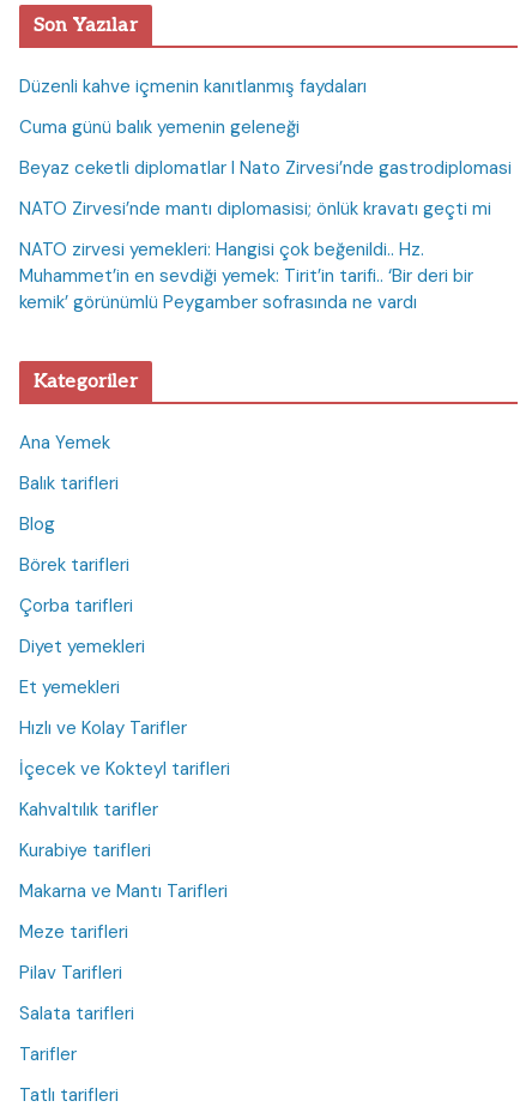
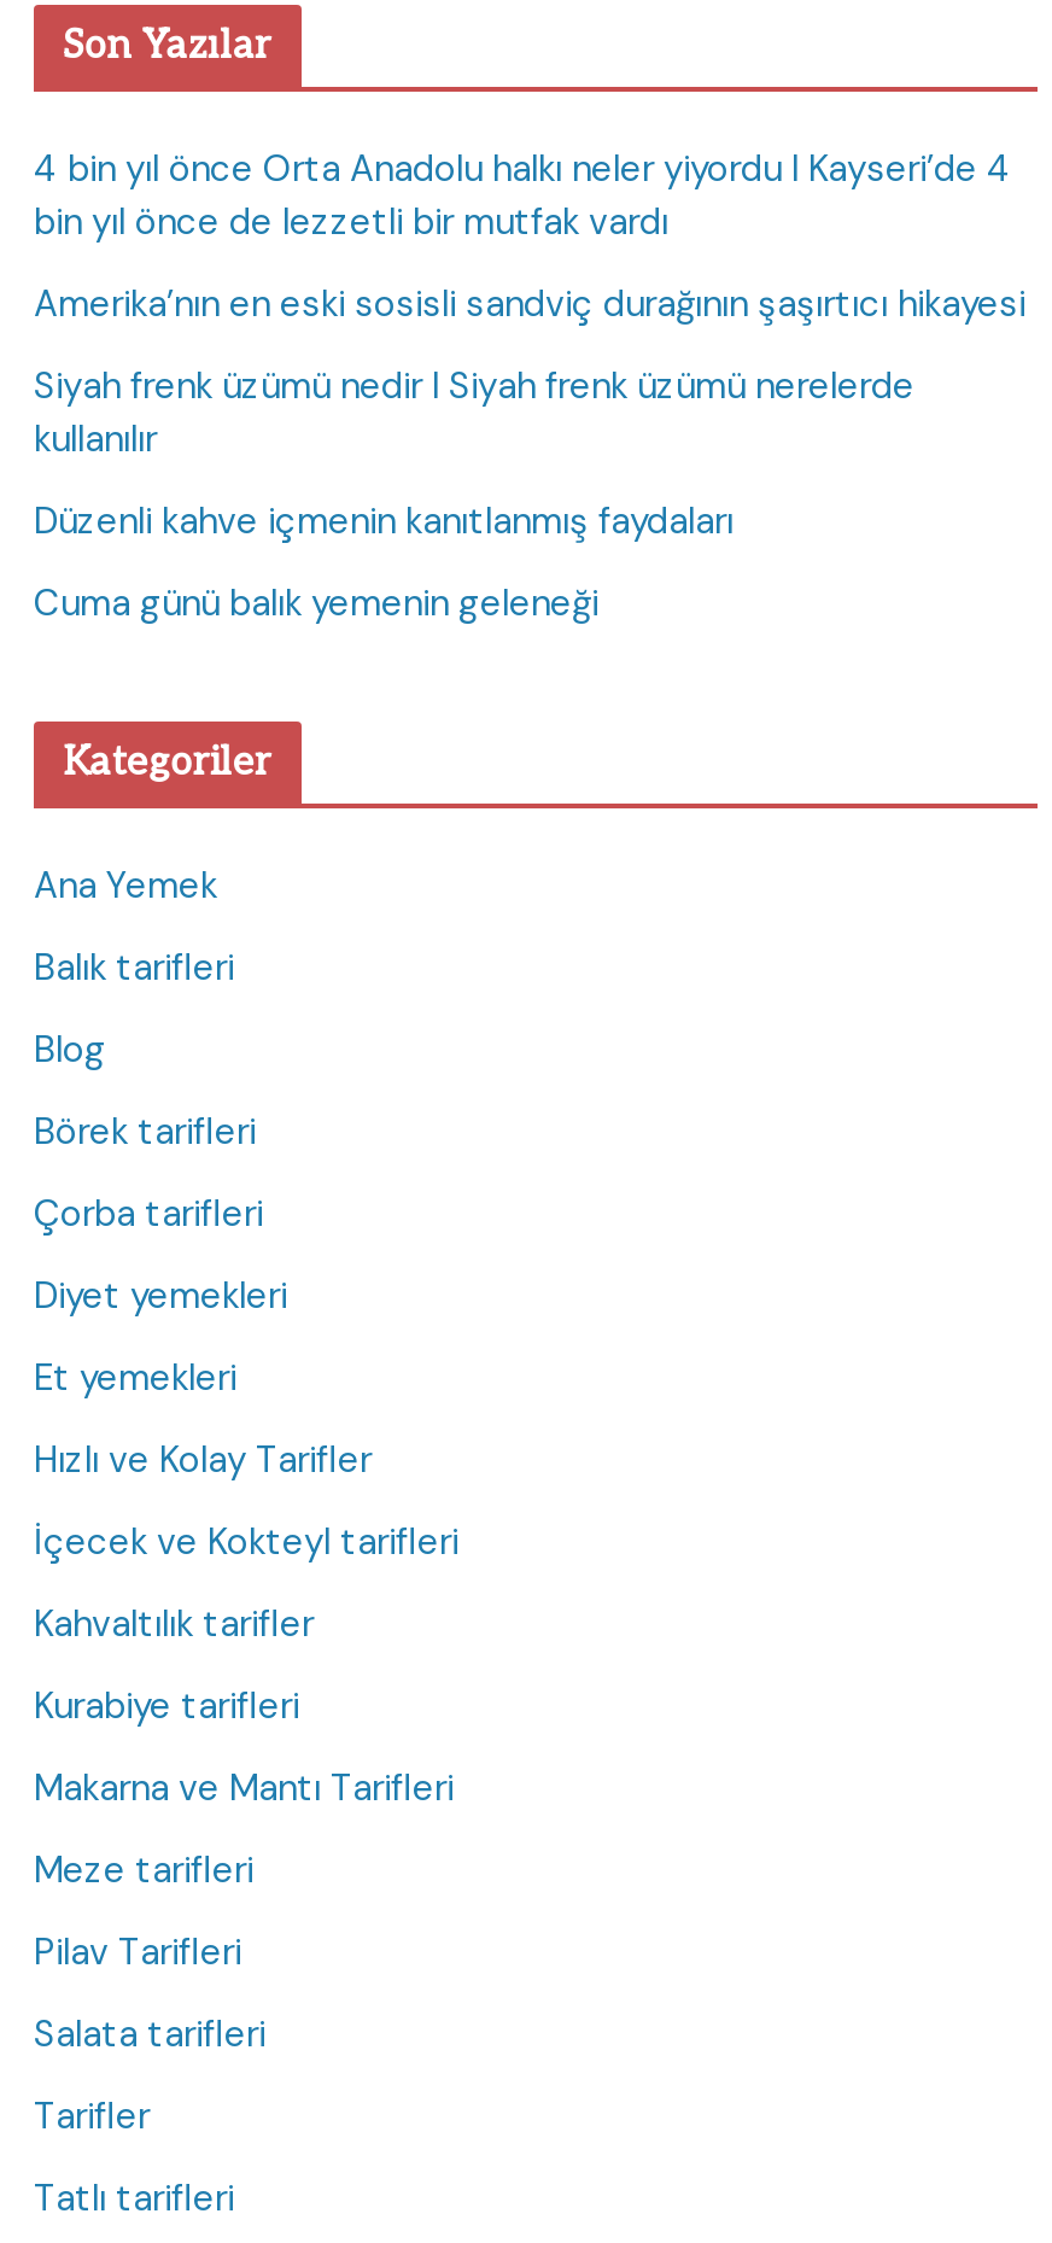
none -> [34,145,1025,463] 4 bin yıl önce Orta Anadolu halkı neler yiyordu I Kayseri’de 4 | bin yıl önce de lezzetli bir mutfak vardı | Amerika’nın en eski sosisli sandviç durağının şaşırtıcı hikayesi | Siyah frenk üzümü nedir I Siyah frenk üzümü nerelerde | kullanılır
moved [19,74,367,139] -> [34,497,734,627]: Düzenli kahve içmenin kanıtlanmış faydaları | Cuma günü balık yemenin geleneği
[19,156,512,314] Beyaz ceketli diplomatlar I Nato Zirvesi’nde gastrodiplomasi | NATO Zirvesi’nde mantı diplomasisi; önlük kravatı geçti mi | NATO zirvesi yemekleri: Hangisi çok beğenildi.. Hz. | Muhammet’in en sevdiği yemek: Tirit’in tarifi.. ‘Bir deri bir | kemik’ görünümlü Peygamber sofrasında ne vardı -> none

